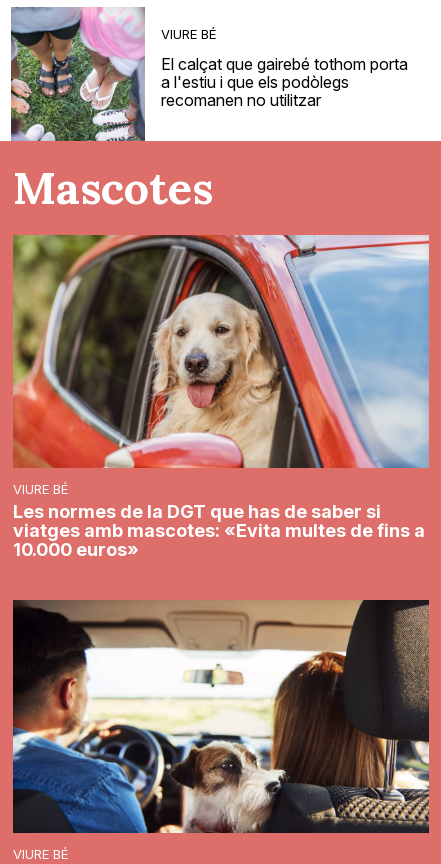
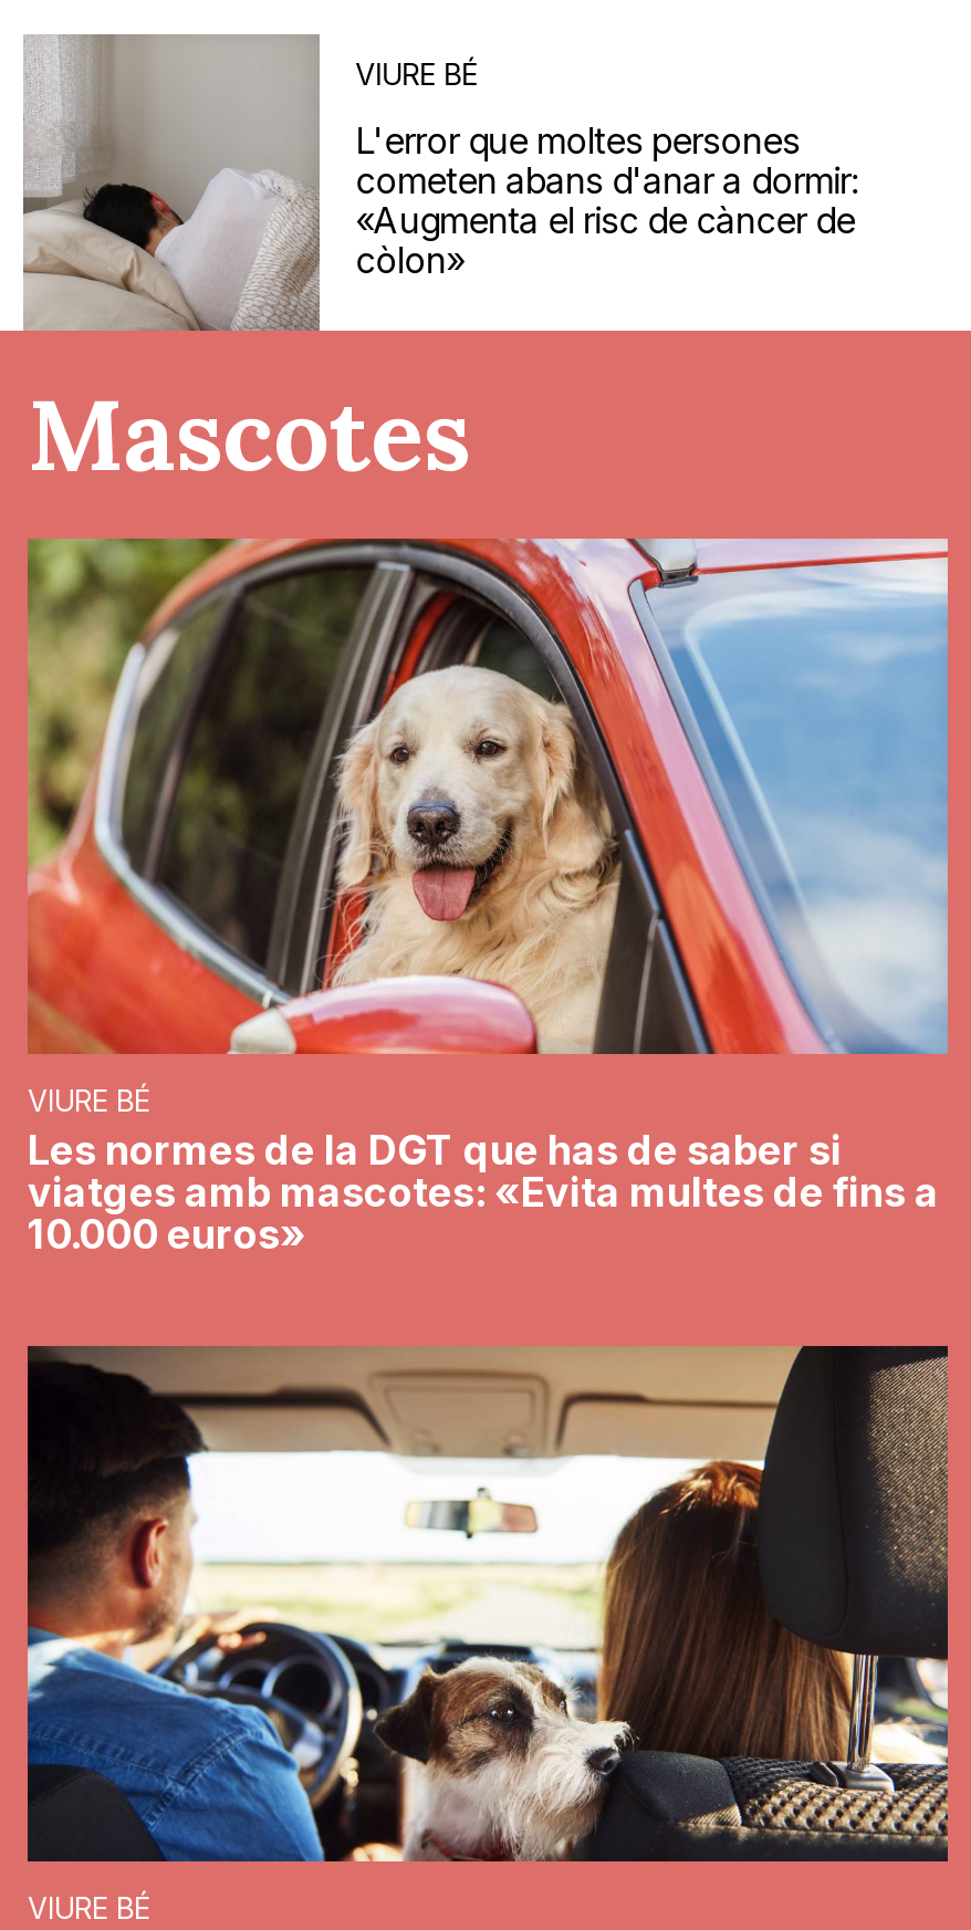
[10,6,408,142] [image] | El calçat que gairebé tothom porta | a l'estiu i que els podòlegs | recomanen no utilitzar -> [23,14,860,331] [image] | L'error que moltes persones | cometen abans d'anar a dormir: | «Augmenta el risc de càncer de | còlon»

